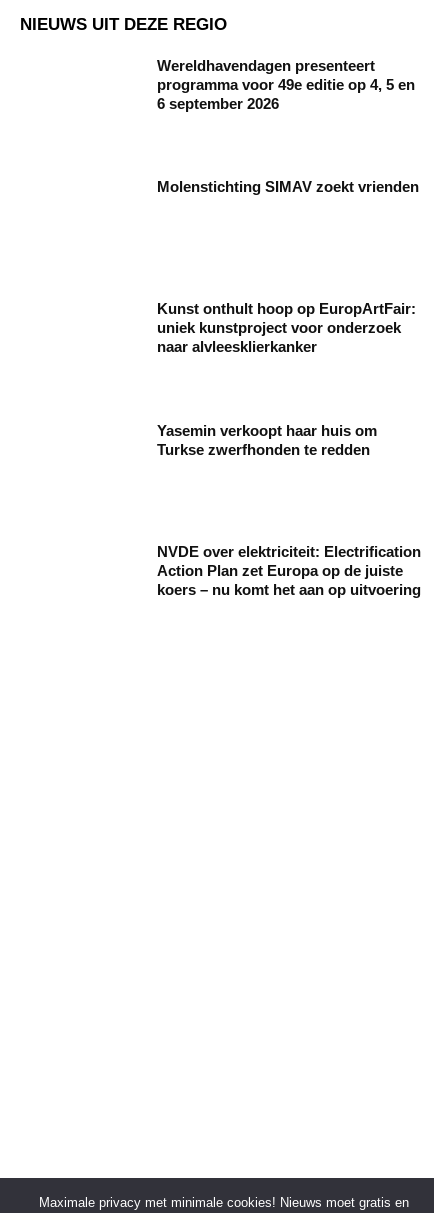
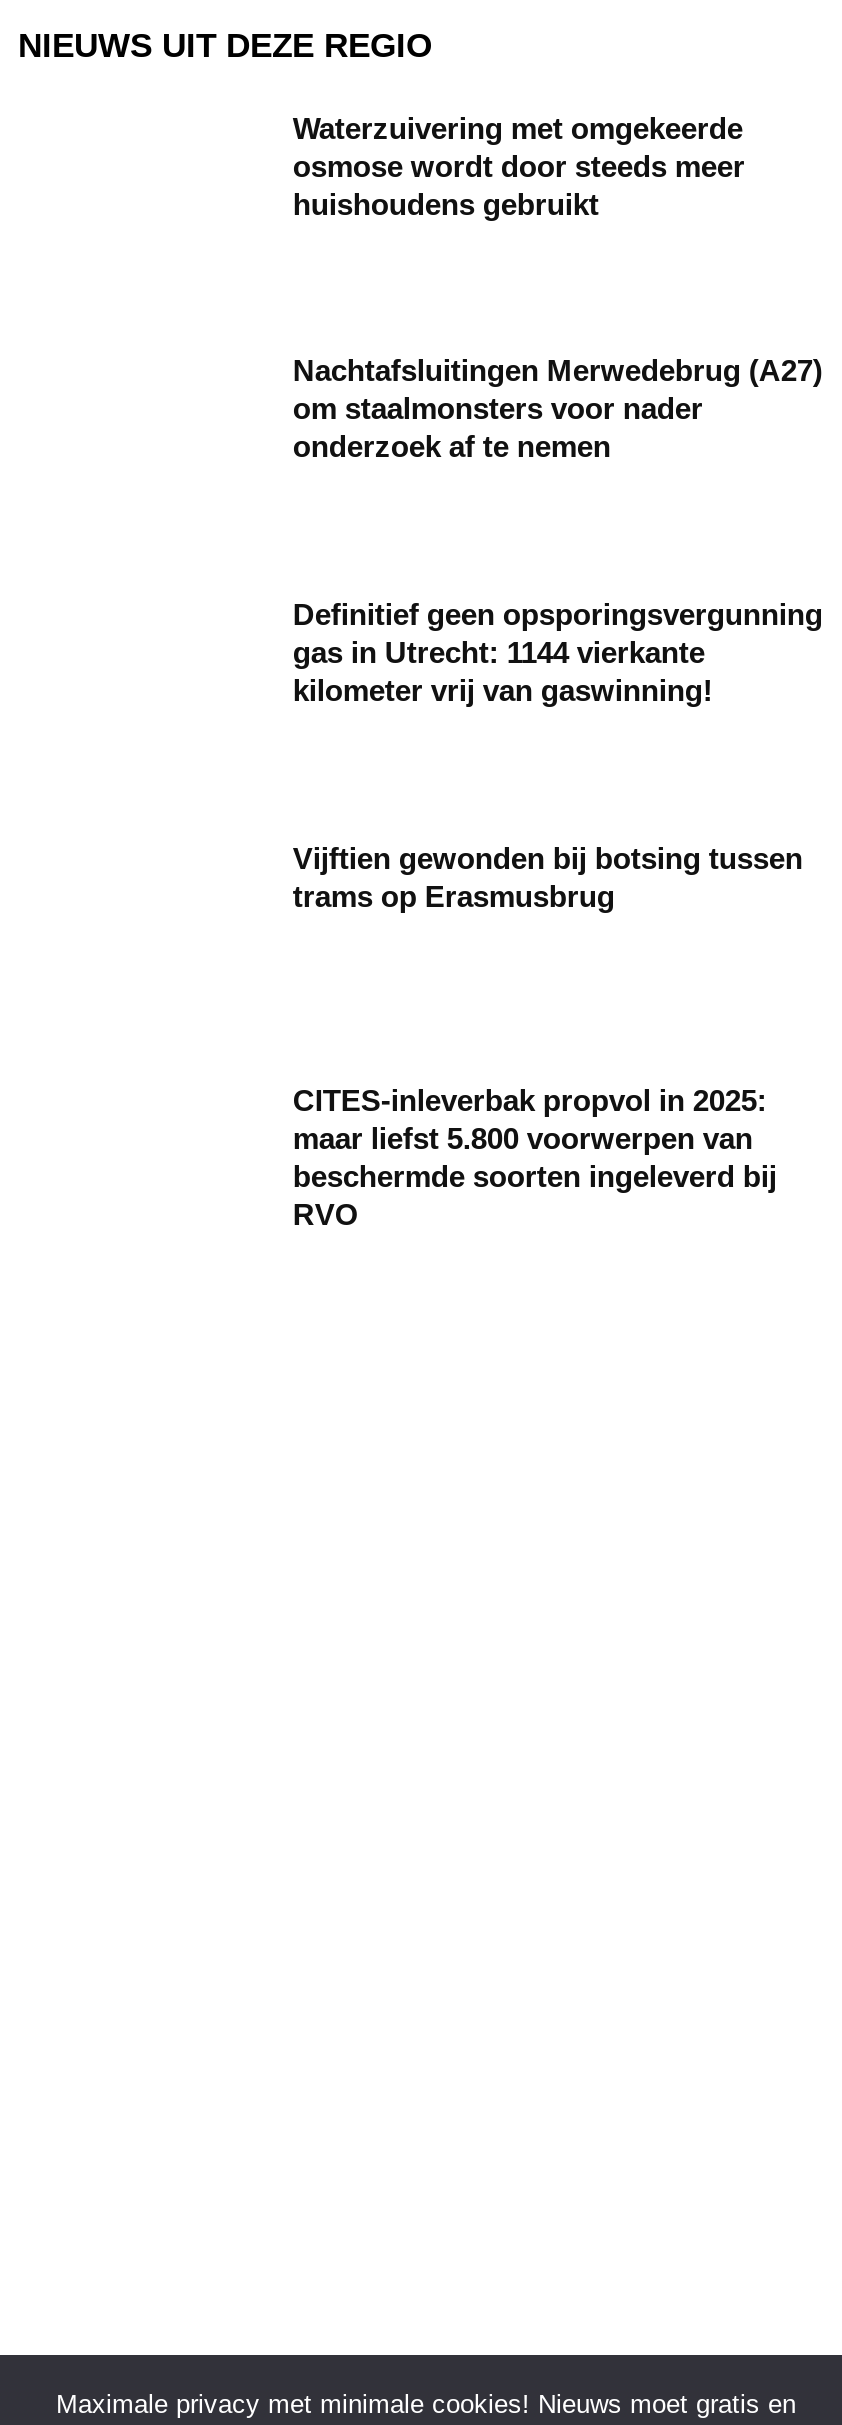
[157,57,415,112] Wereldhavendagen presenteert | programma voor 49e editie op 4, 5 en | 6 september 2026 -> [293,110,745,220] Waterzuivering met omgekeerde | osmose wordt door steeds meer | huishoudens gebruikt
[157,178,419,195] Molenstichting SIMAV zoekt vrienden -> [293,354,823,464] Nachtafsluitingen Merwedebrug (A27) | om staalmonsters voor nader | onderzoek af te nemen
[157,300,416,355] Kunst onthult hoop op EuropArtFair: | uniek kunstproject voor onderzoek | naar alvleesklierkanker -> [293,597,823,707] Definitief geen opsporingsvergunning | gas in Utrecht: 1144 vierkante | kilometer vrij van gaswinning!
[157,422,377,458] Yasemin verkoopt haar huis om | Turkse zwerfhonden te redden -> [293,840,803,912] Vijftien gewonden bij botsing tussen | trams op Erasmusbrug
[157,543,421,598] NVDE over elektriciteit: Electrification | Action Plan zet Europa op de juiste | koers – nu komt het aan op uitvoering -> [293,1084,777,1232] CITES-inleverbak propvol in 2025: | maar liefst 5.800 voorwerpen van | beschermde soorten ingeleverd bij | RVO

